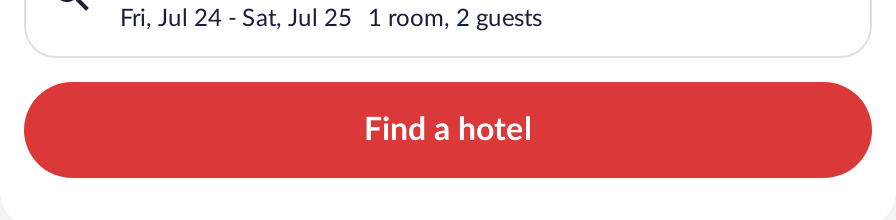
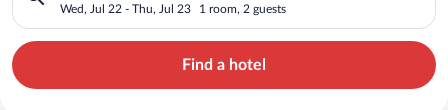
[120,5,352,29] Fri, Jul 24 - Sat, Jul 25 -> [60,3,191,15] Wed, Jul 22 - Thu, Jul 23

